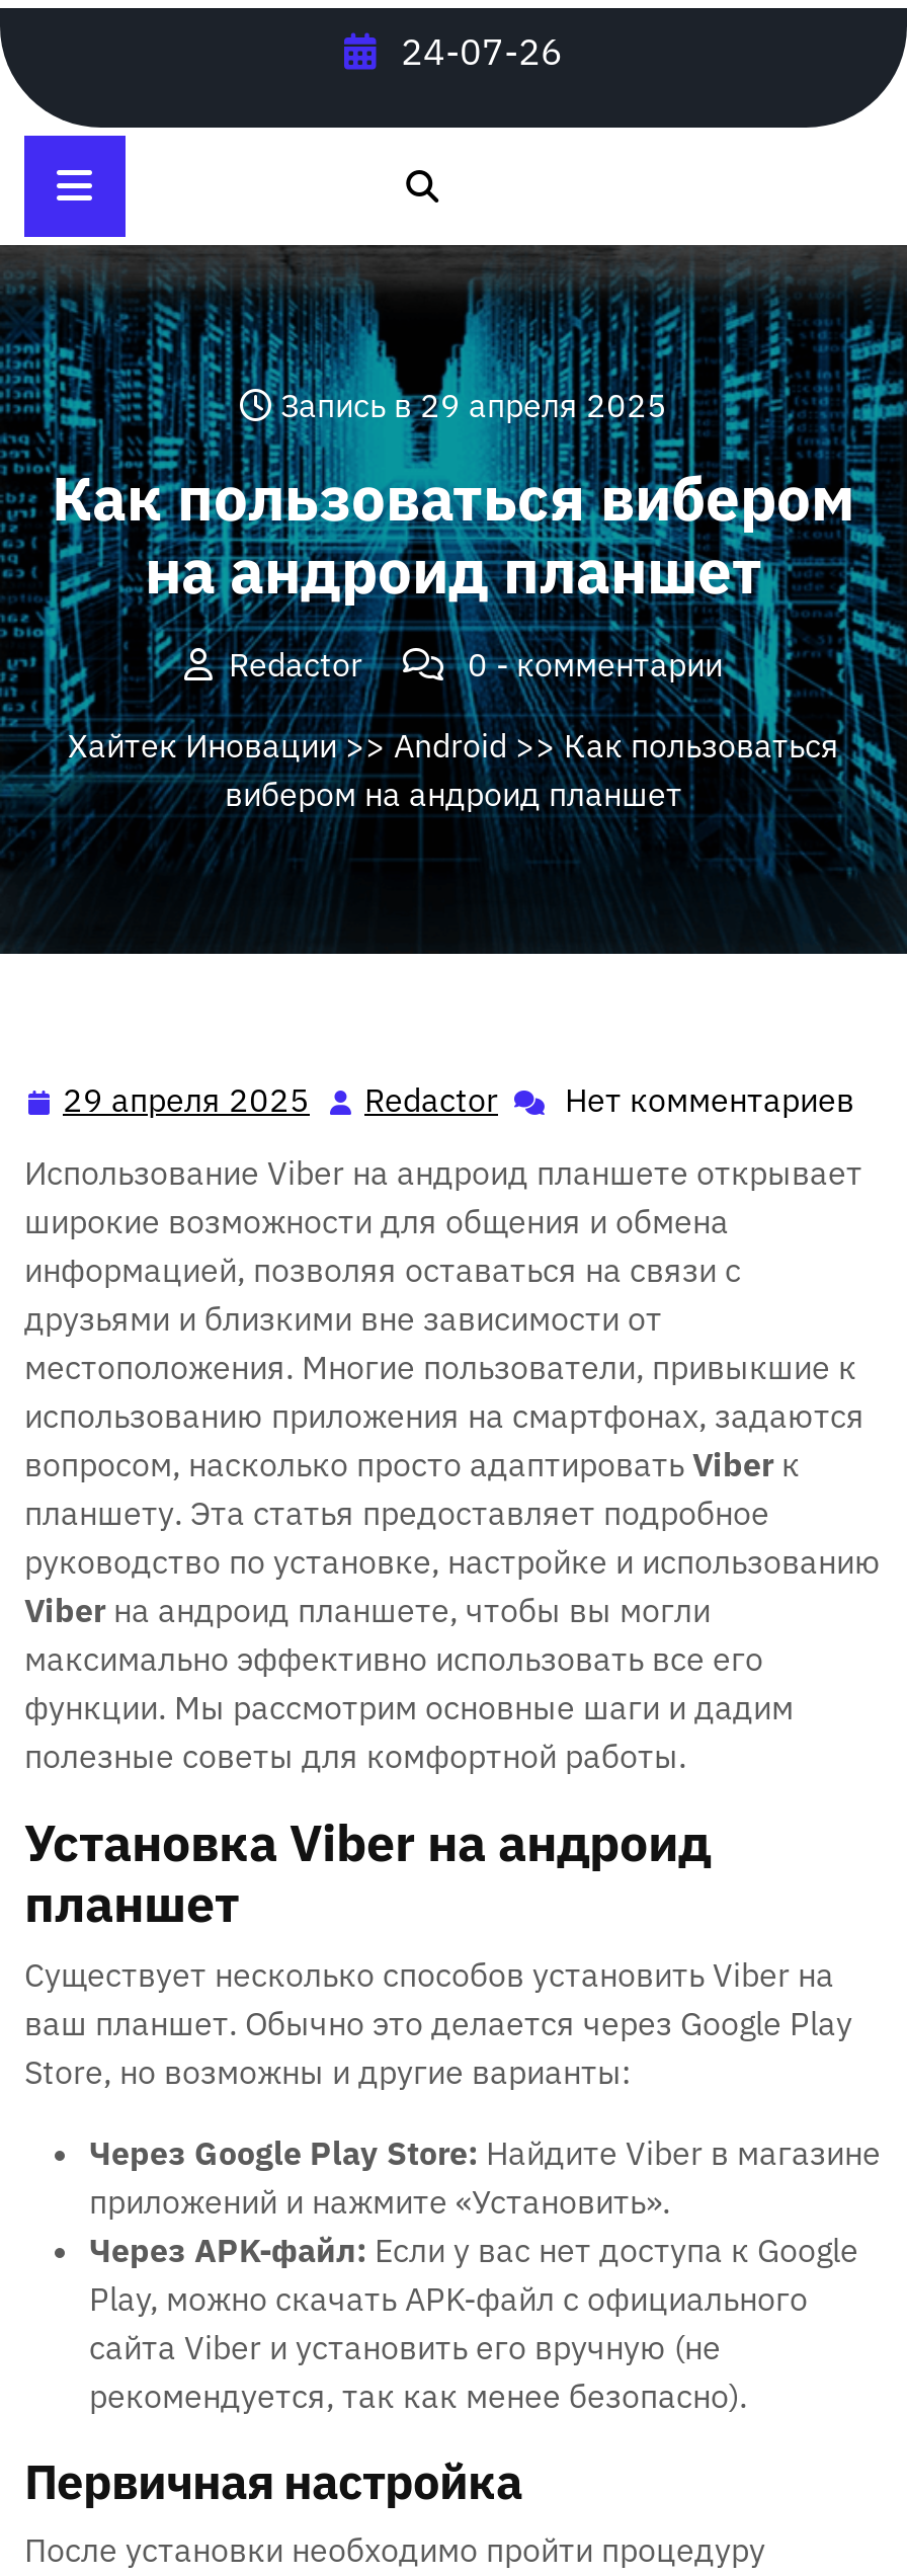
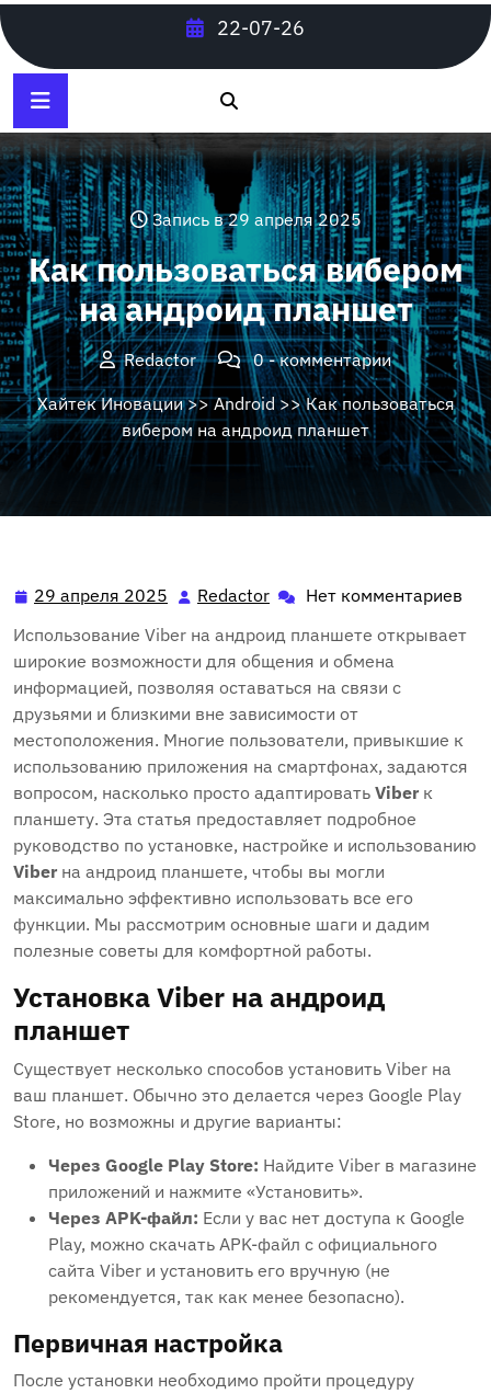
[401,28,563,75] 24-07-26 -> [217,15,305,41] 22-07-26

